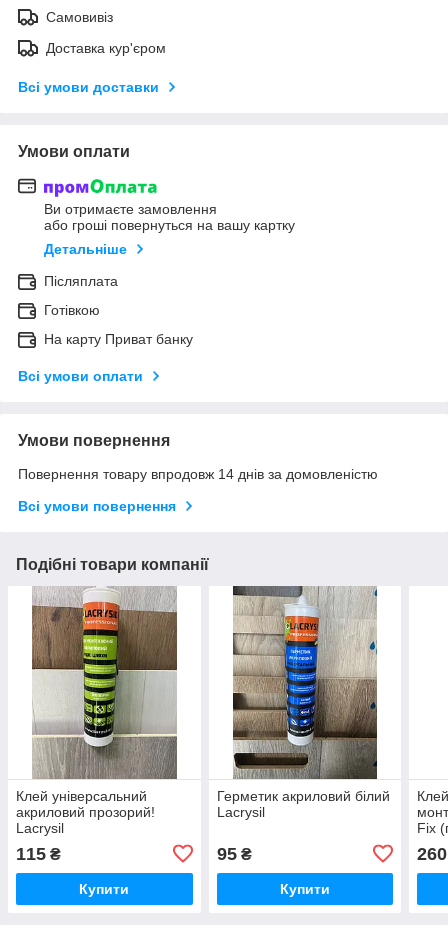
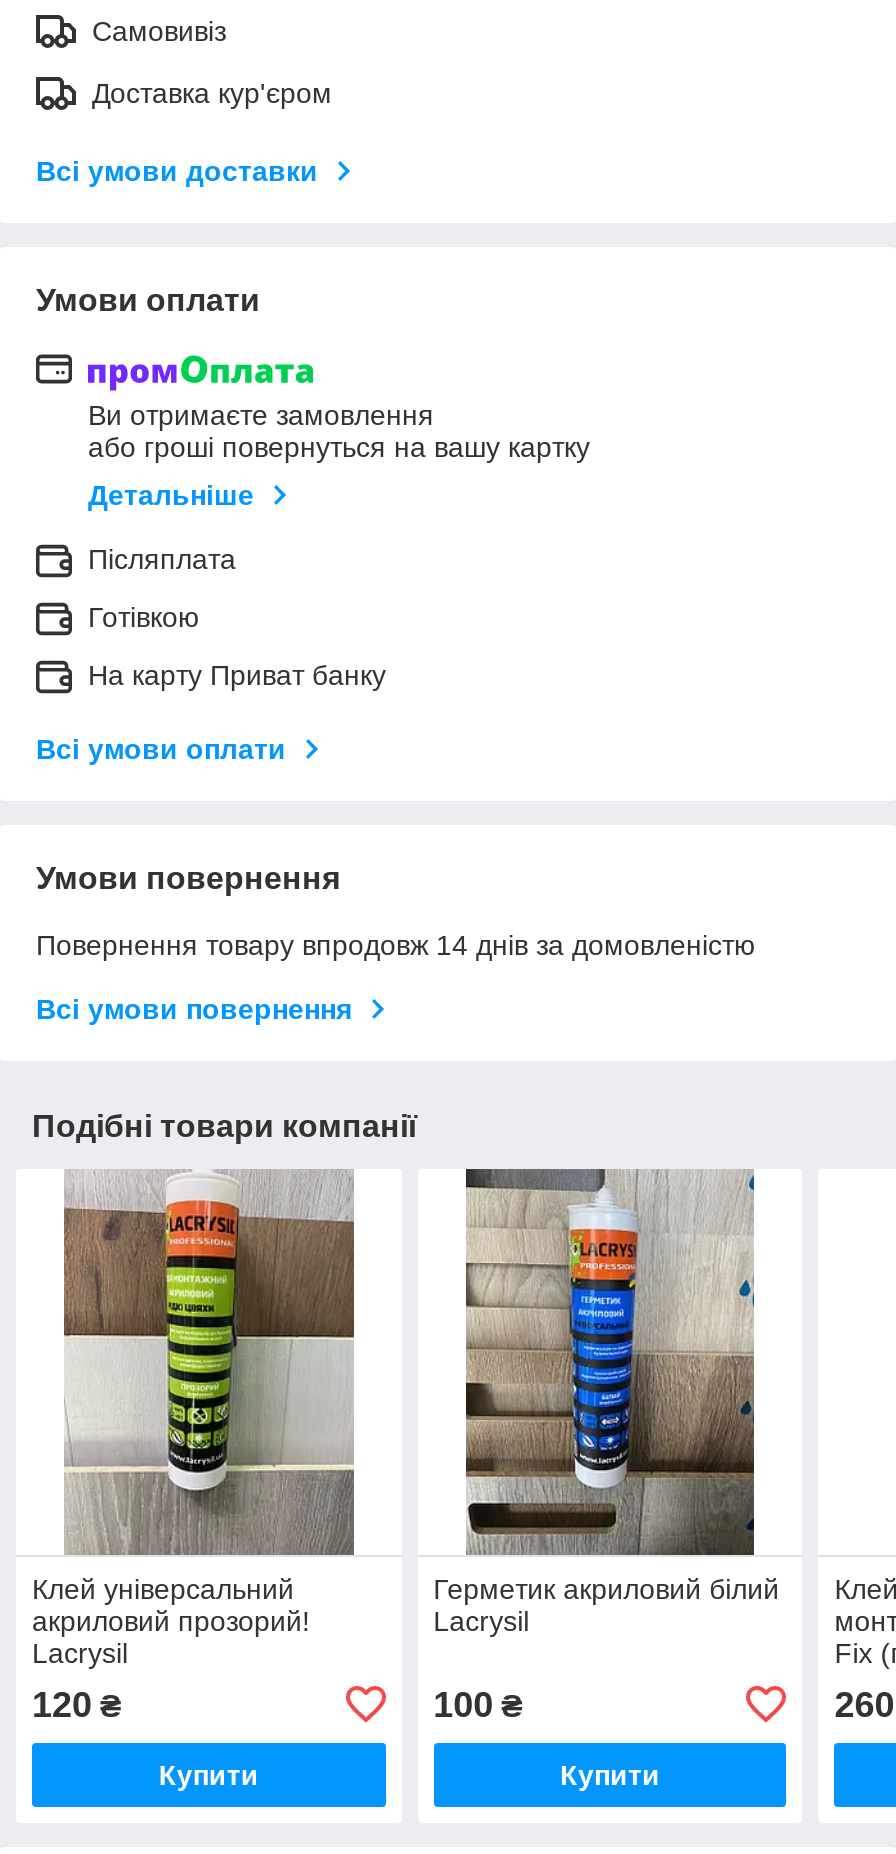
[16,844,61,864] 115 ₴ -> [32,1685,122,1725] 120 ₴
[217,844,252,864] 95 ₴ -> [433,1685,523,1725] 100 ₴

